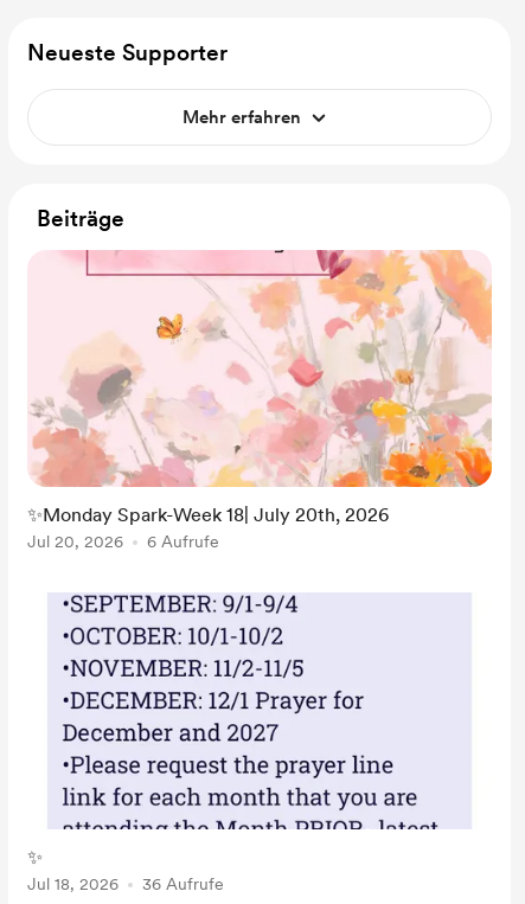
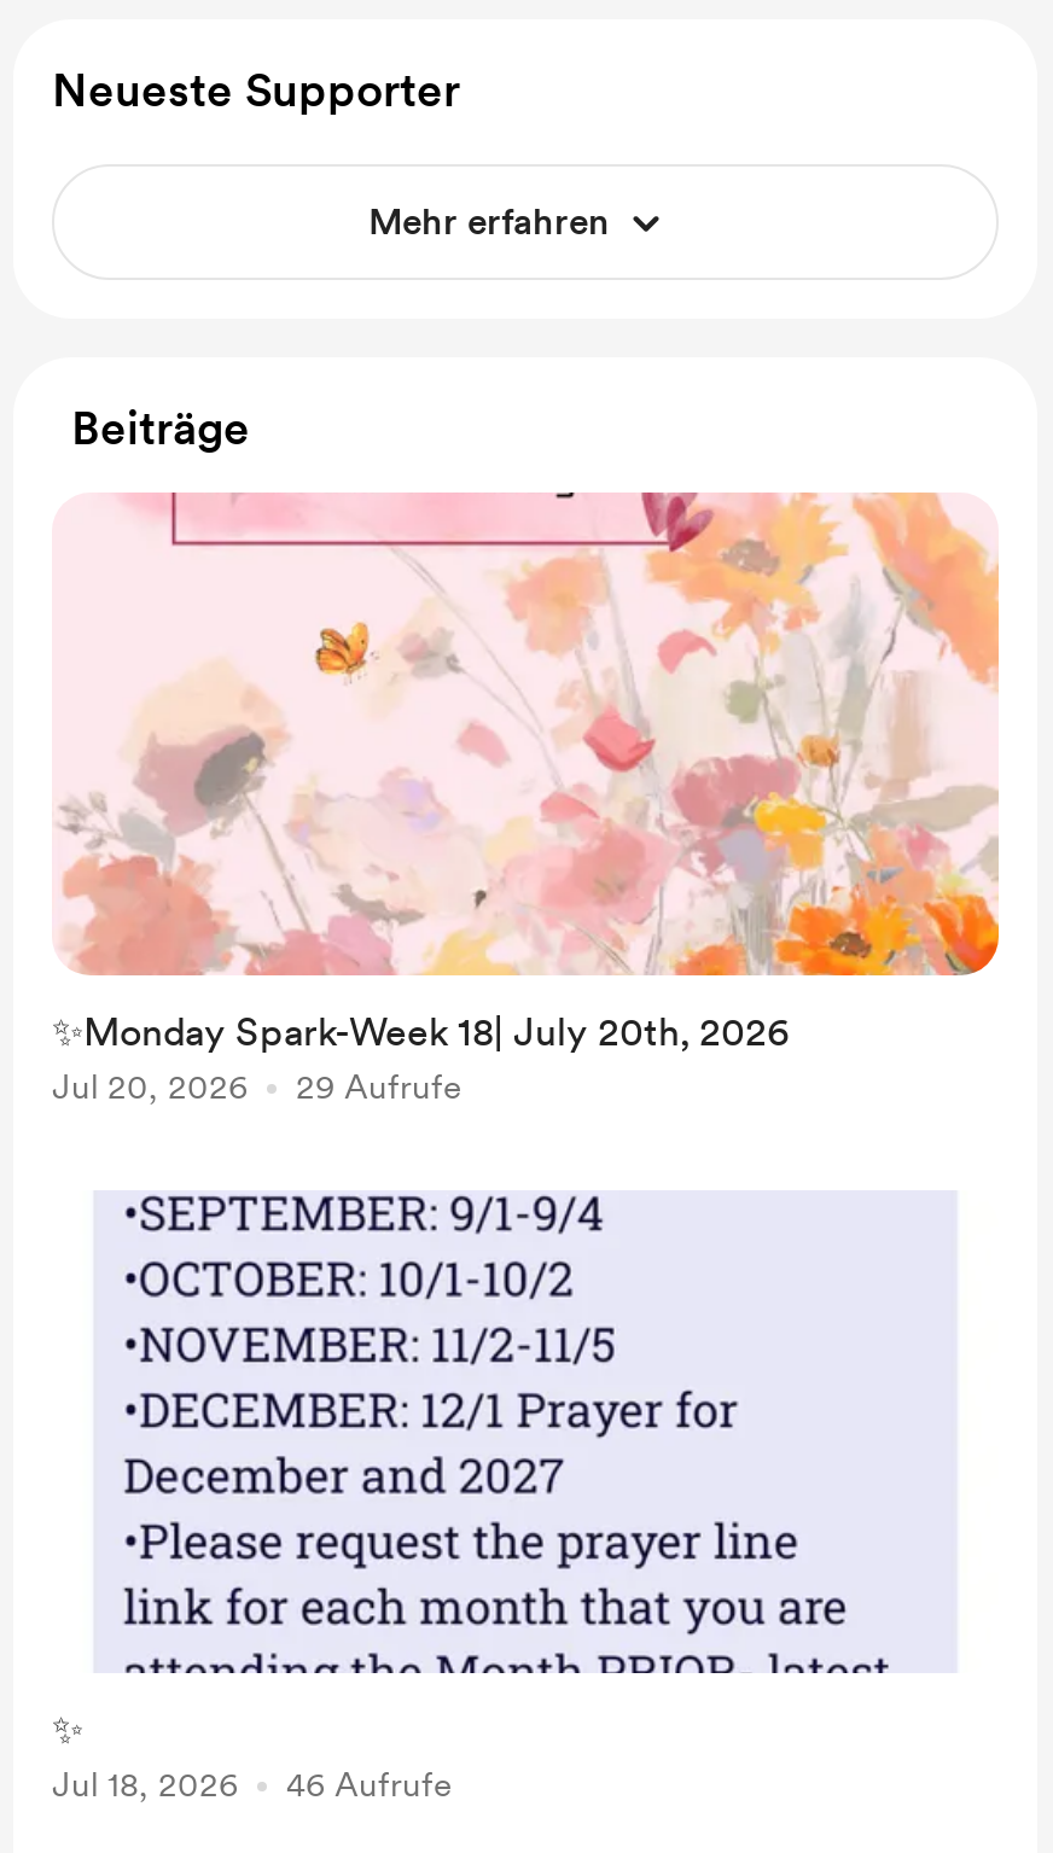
[27,532,219,551] Jul 20, 2026 6 Aufrufe -> [52,1067,462,1106] Jul 20, 2026 29 Aufrufe
[27,874,224,893] Jul 18, 2026 36 Aufrufe -> [52,1765,453,1804] Jul 18, 2026 46 Aufrufe

